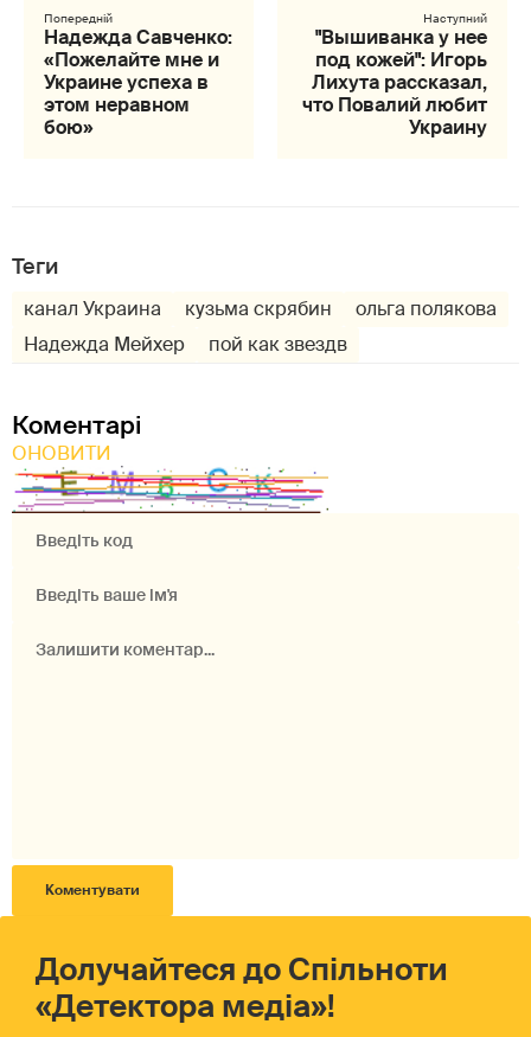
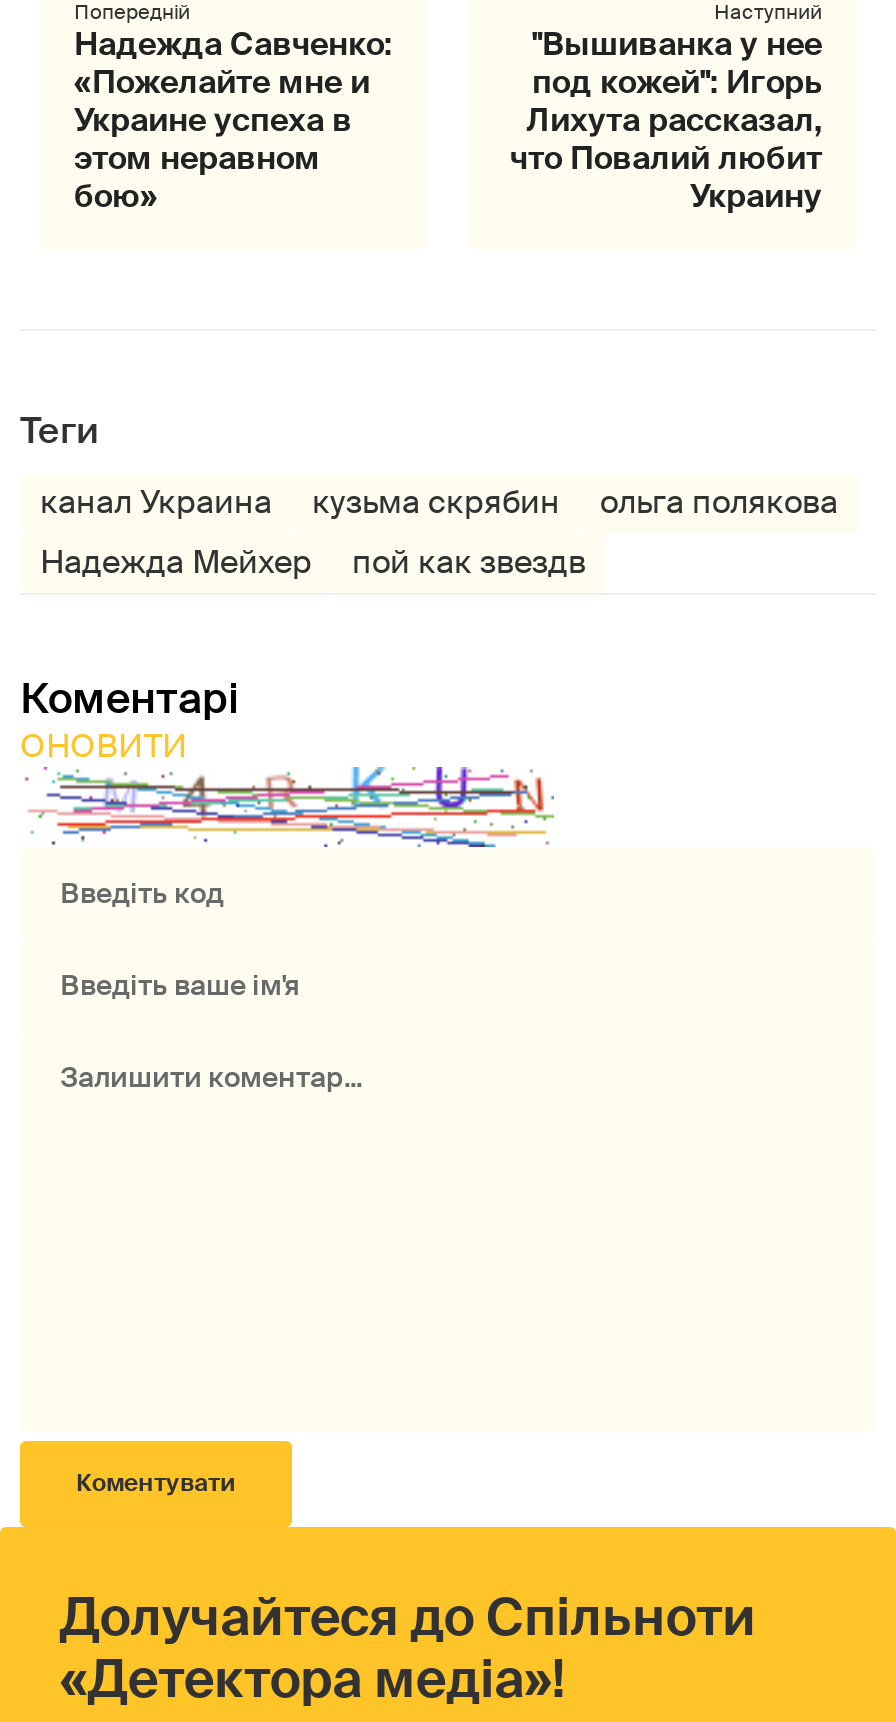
[11,466,330,514] [image] -> [22,765,554,849] [image]

